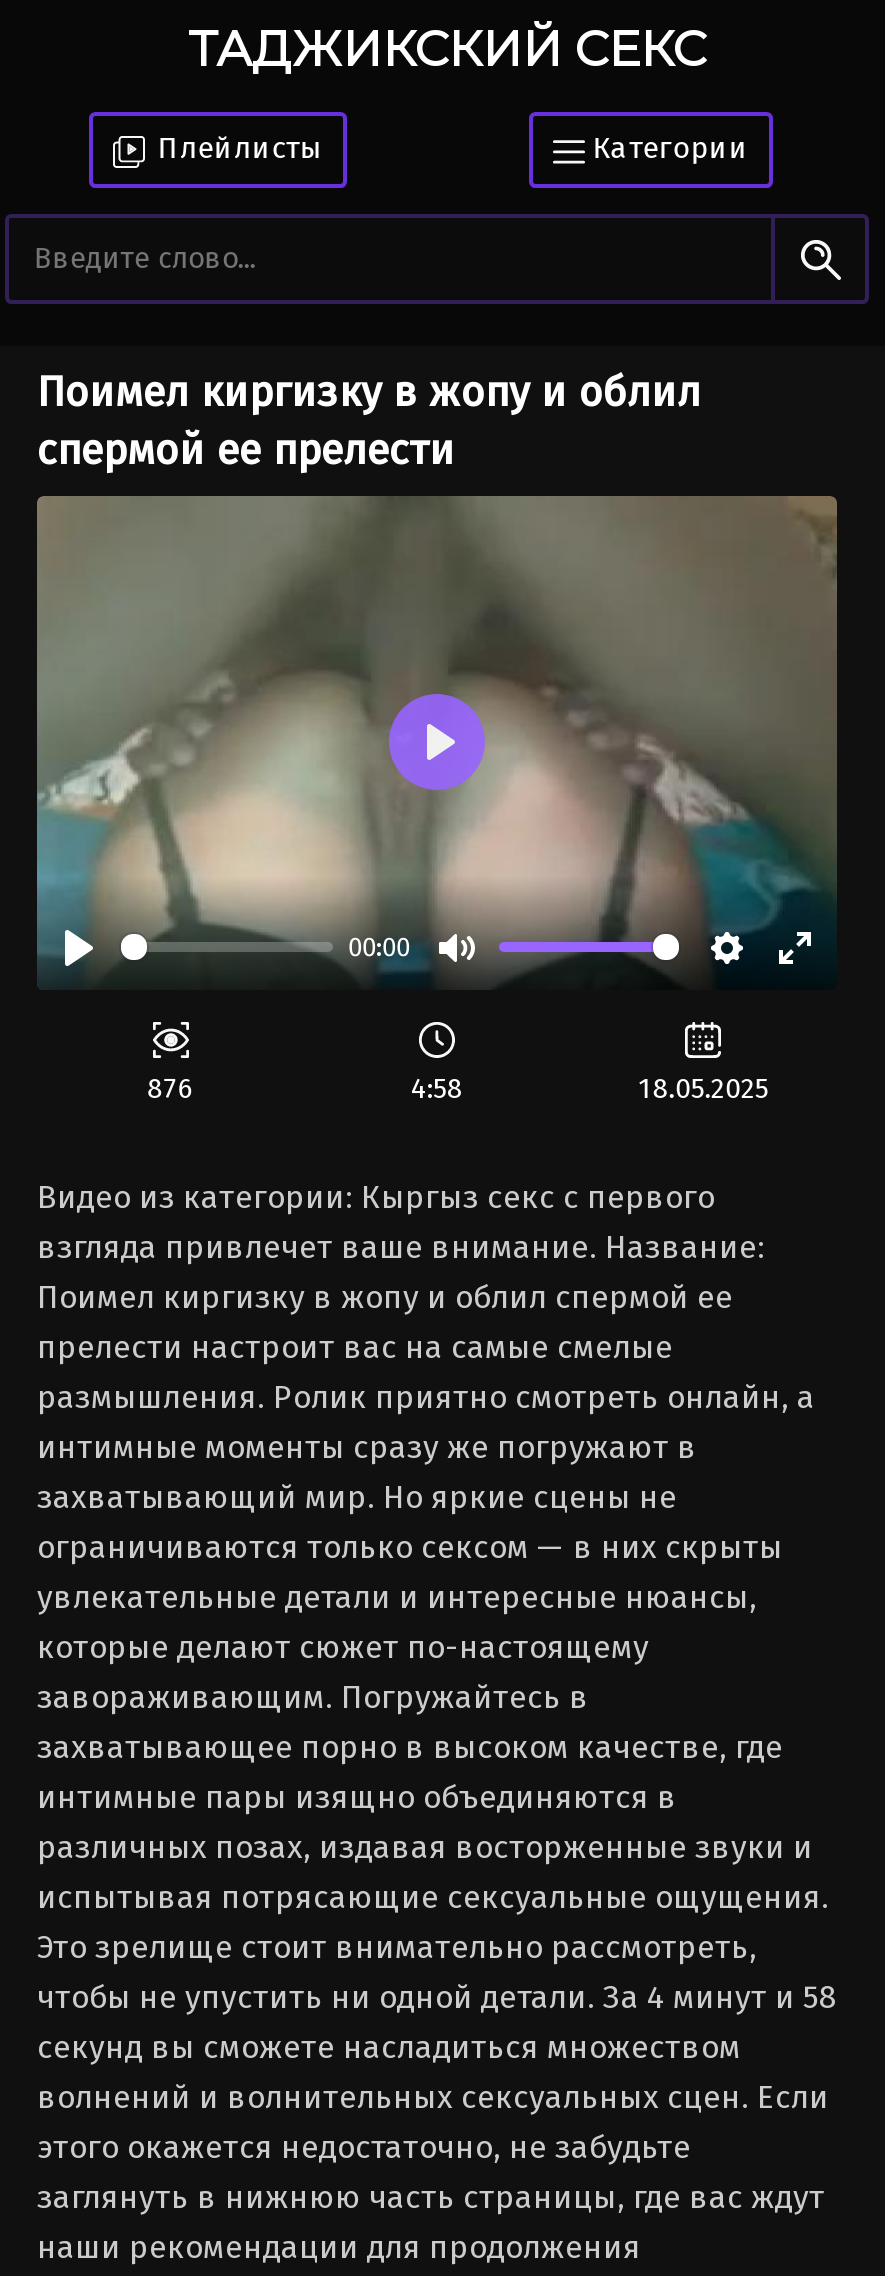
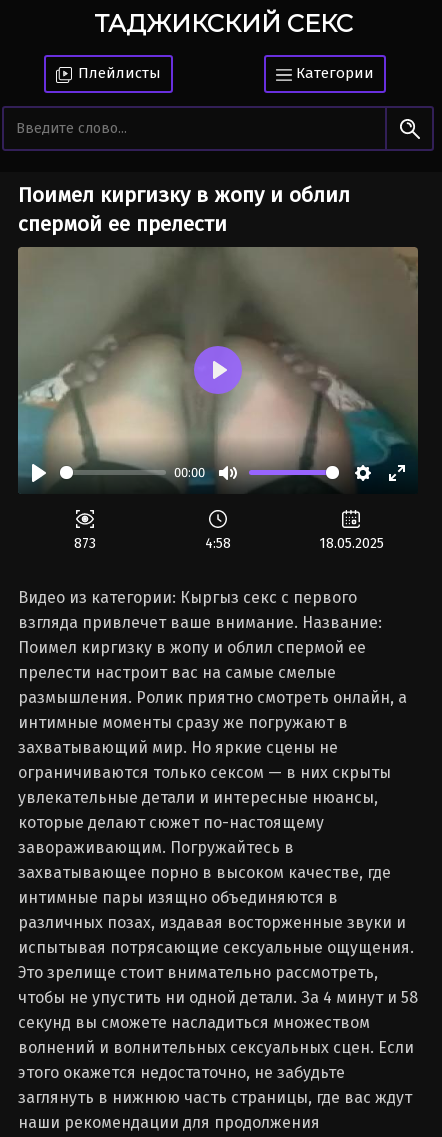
[147,1072,193,1106] 876 -> [74,535,96,552] 873

